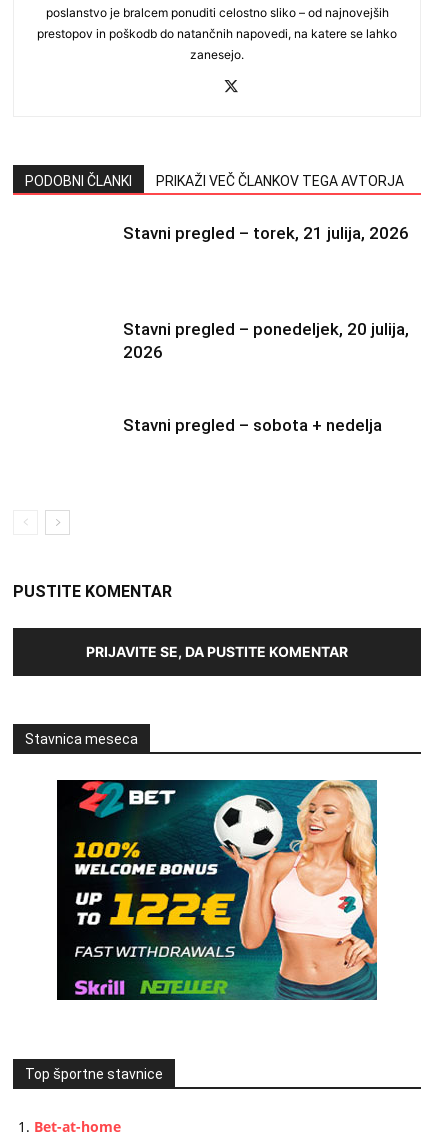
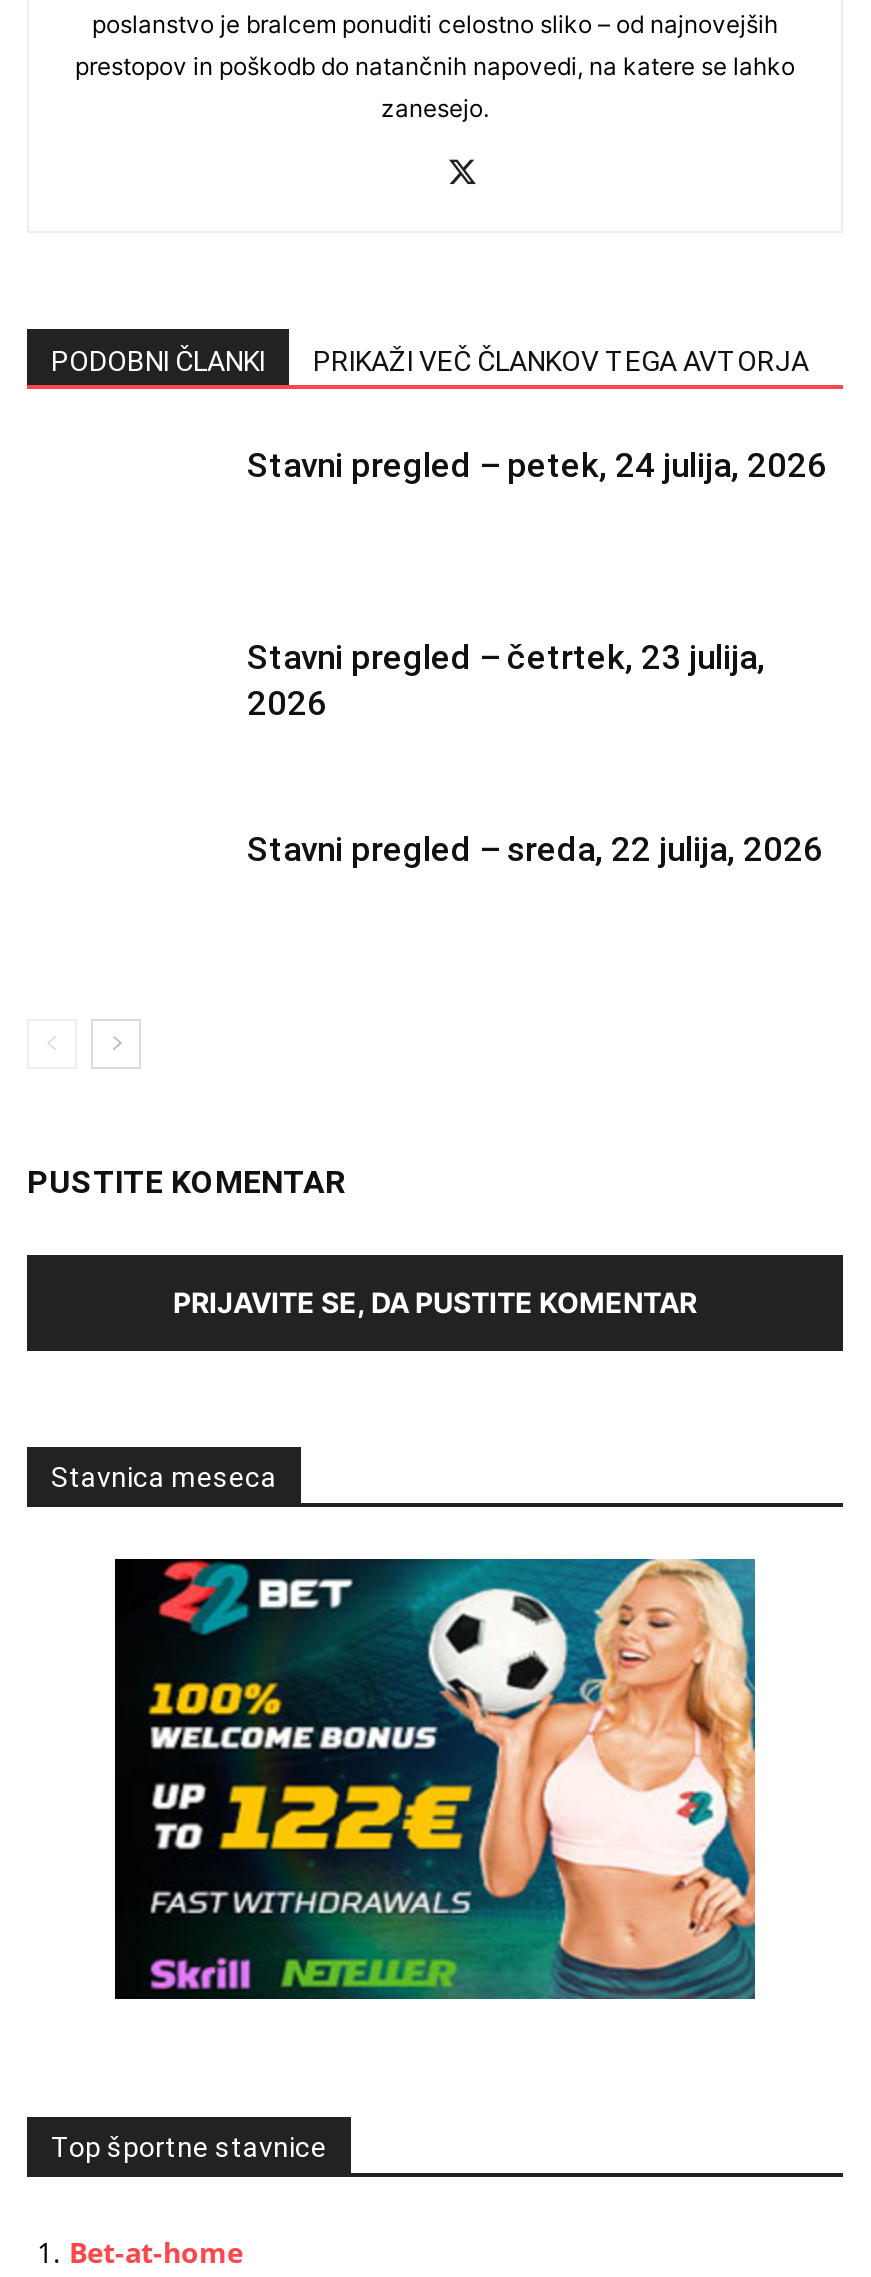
[123,223,409,243] Stavni pregled – torek, 21 julija, 2026 -> [247,445,827,485] Stavni pregled – petek, 24 julija, 2026
[123,319,409,339] Stavni pregled – ponedeljek, 20 julija, -> [247,637,765,677] Stavni pregled – četrtek, 23 julija,
[123,415,382,435] Stavni pregled – sobota + nedelja -> [247,829,823,869] Stavni pregled – sreda, 22 julija, 2026

